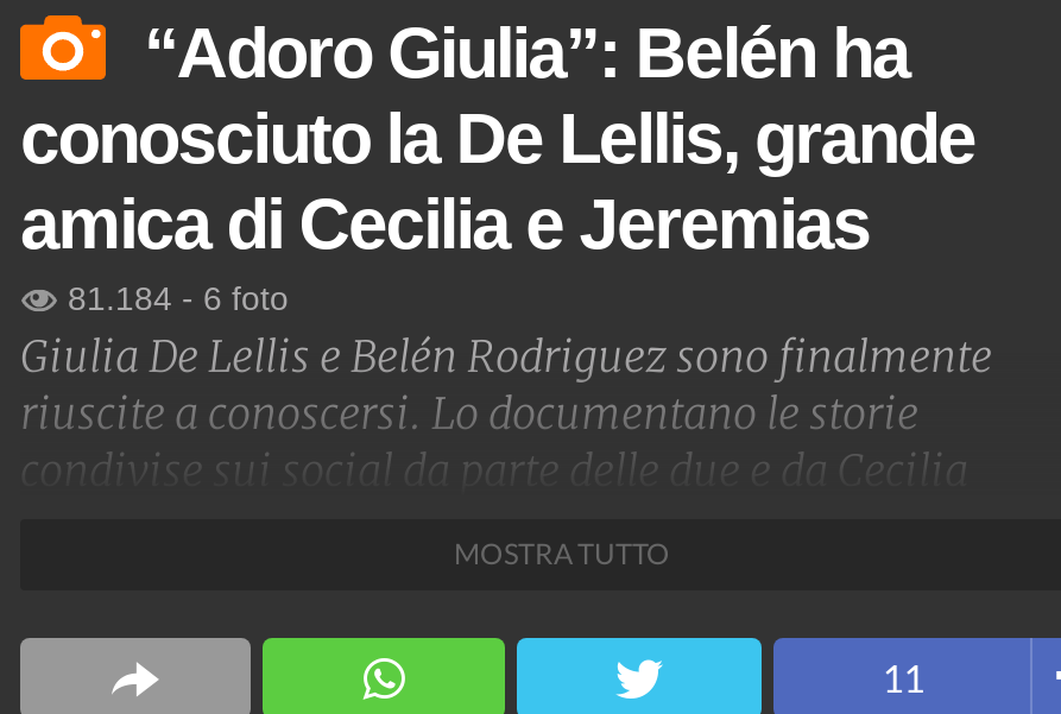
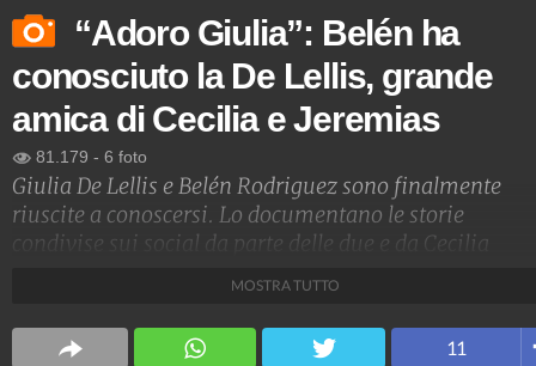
[68,279,289,317] 81.184 - 6 foto -> [36,147,147,166] 81.179 - 6 foto

